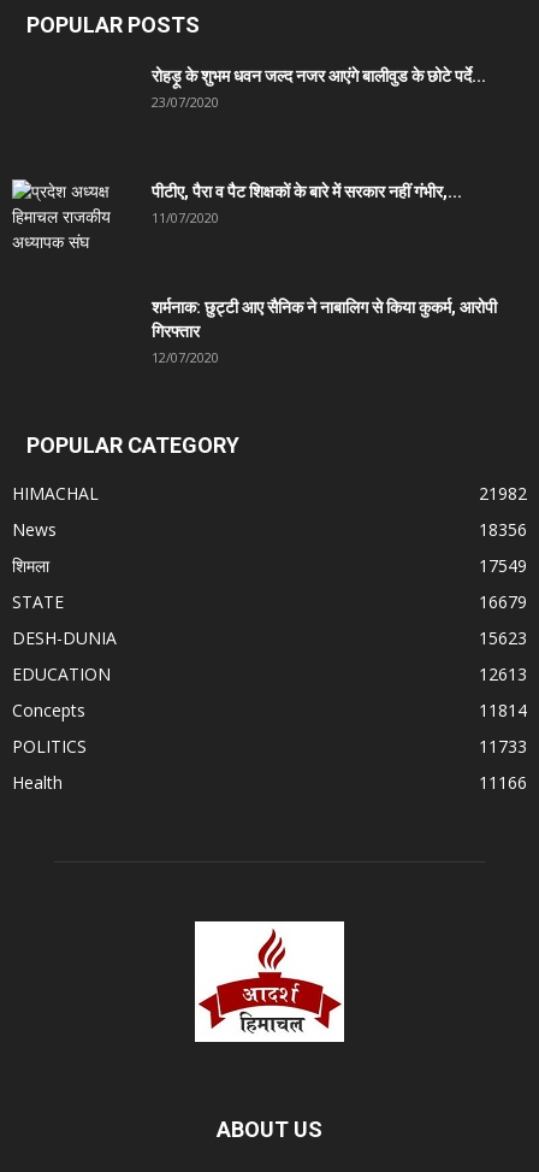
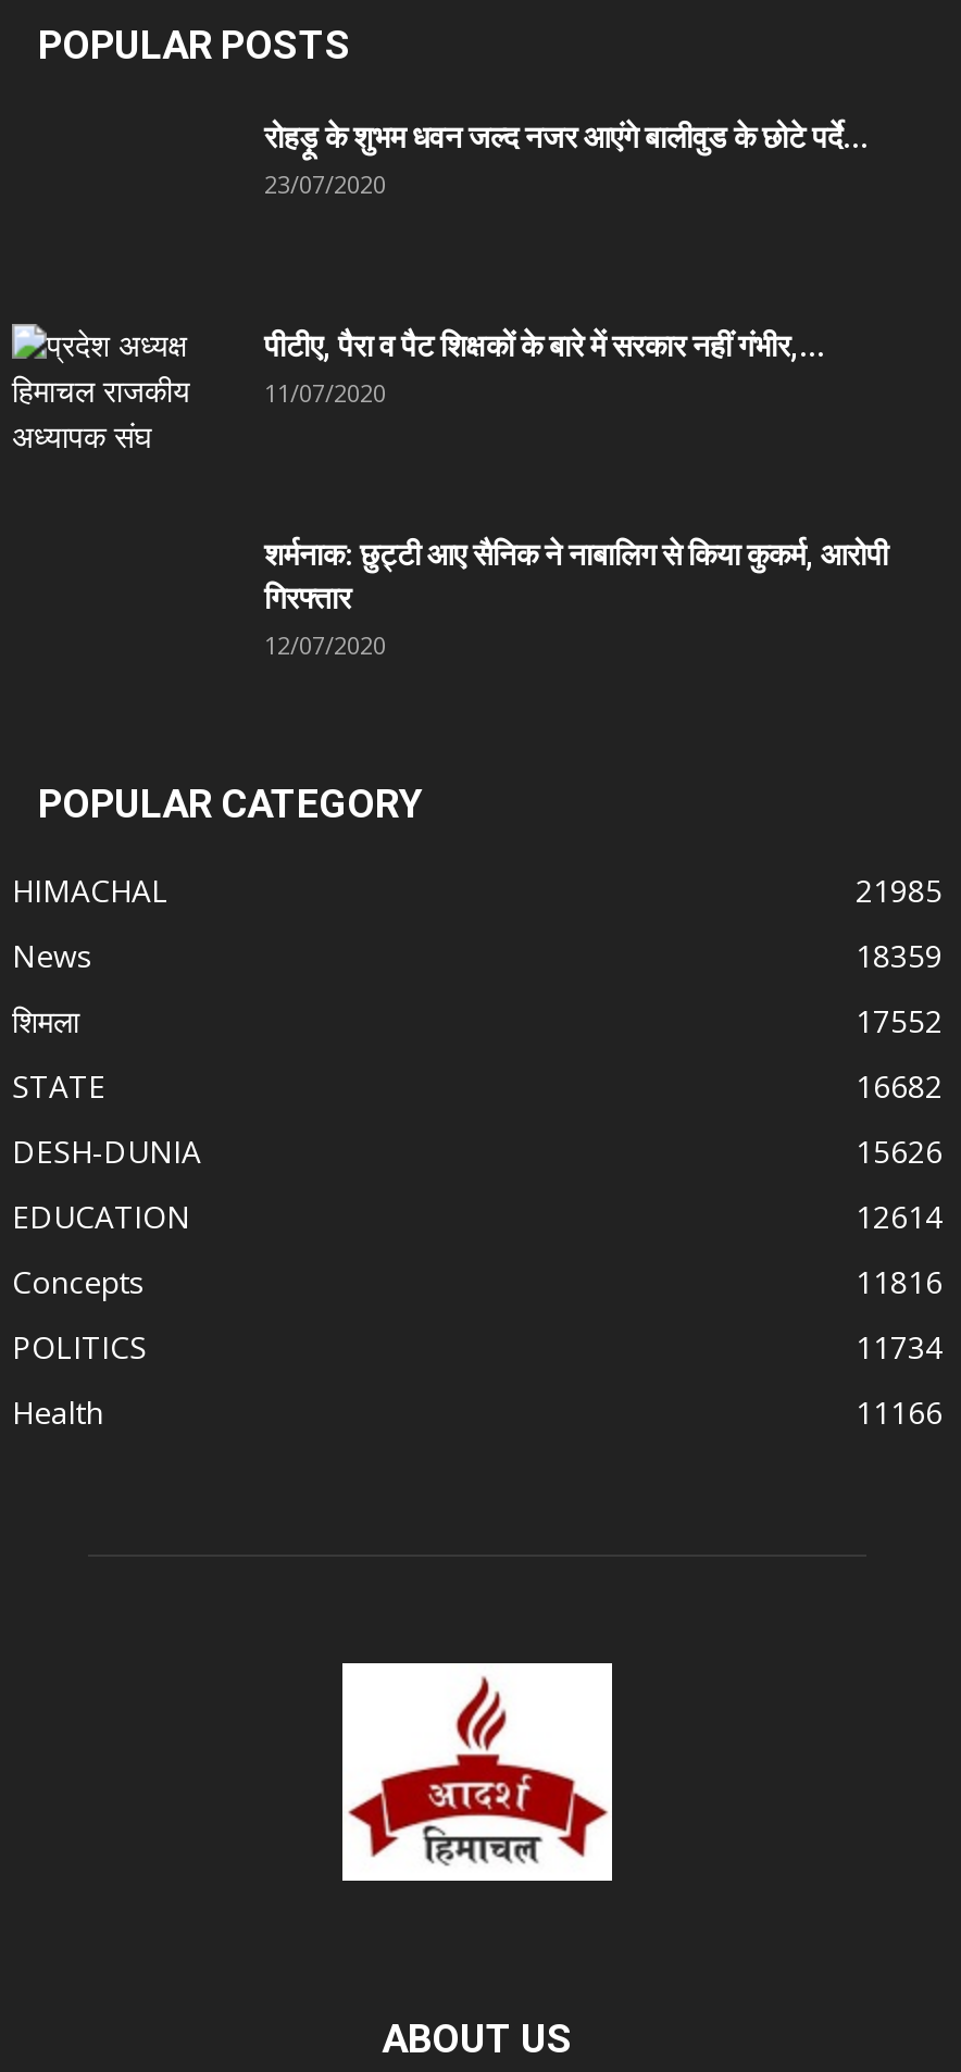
[479,482,527,504] 21982 -> [856,869,943,911] 21985
[479,518,527,541] 18356 -> [856,934,943,976] 18359
[479,554,527,577] 17549 -> [856,1000,943,1041] 17552
[479,590,527,613] 16679 -> [856,1065,943,1106] 16682
[479,626,527,649] 15623 -> [856,1130,943,1171] 15626
[479,662,527,685] 12613 -> [856,1195,943,1237] 12614
[479,698,527,721] 11814 -> [856,1261,943,1302] 11816
[479,735,527,757] 11733 -> [856,1326,943,1367] 11734

